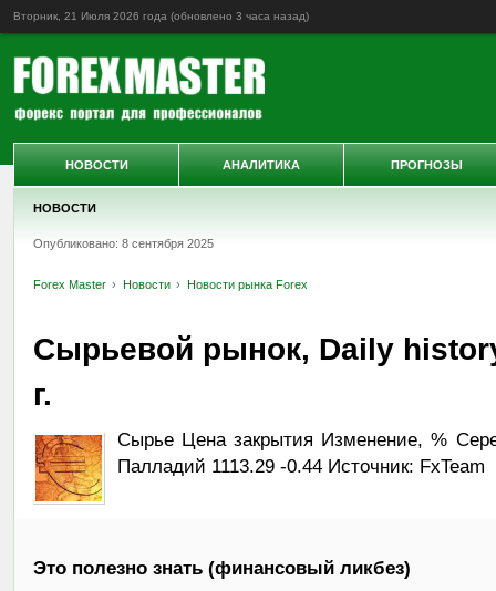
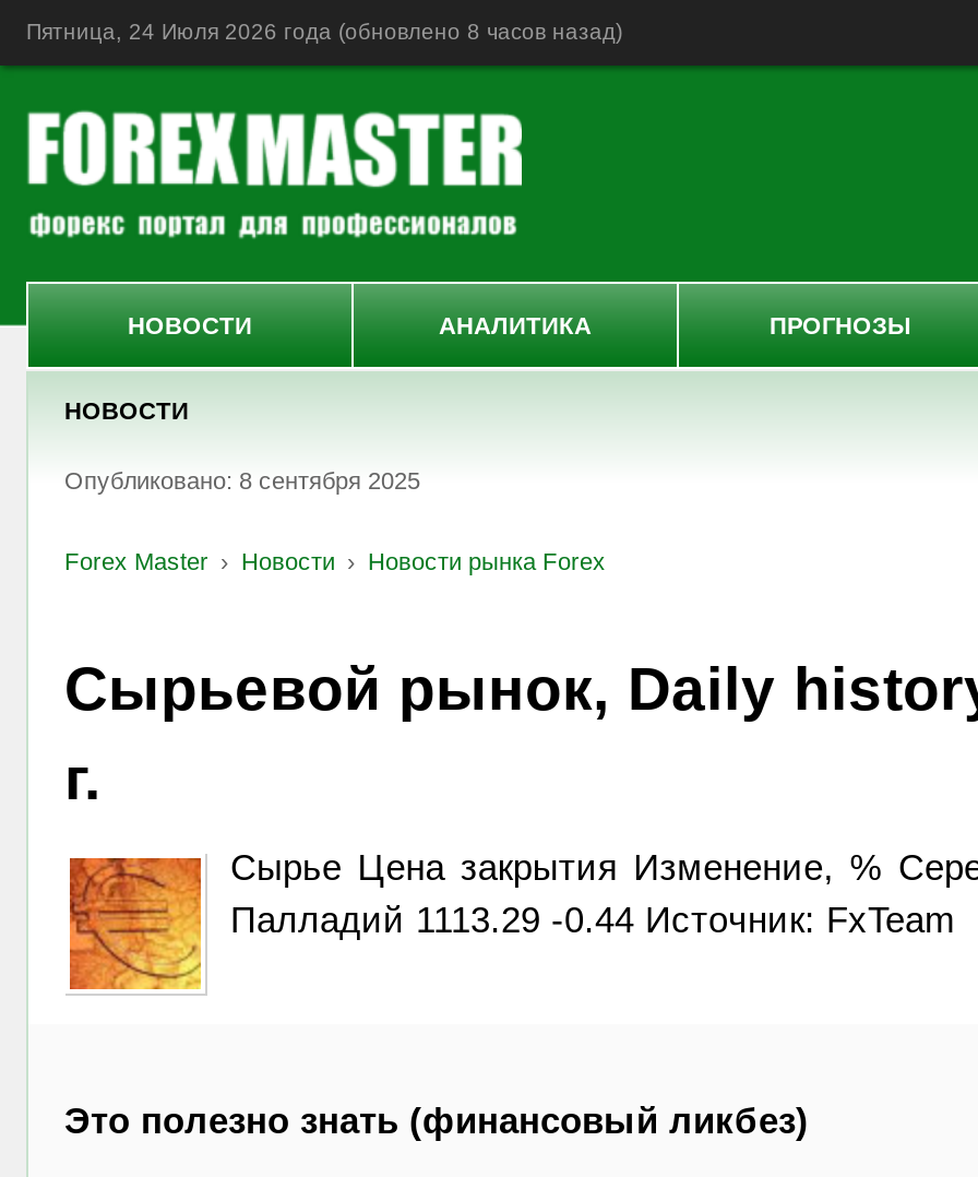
[13,10,309,22] Вторник, 21 Июля 2026 года (обновлено 3 часа назад) -> [26,20,622,44] Пятница, 24 Июля 2026 года (обновлено 8 часов назад)

